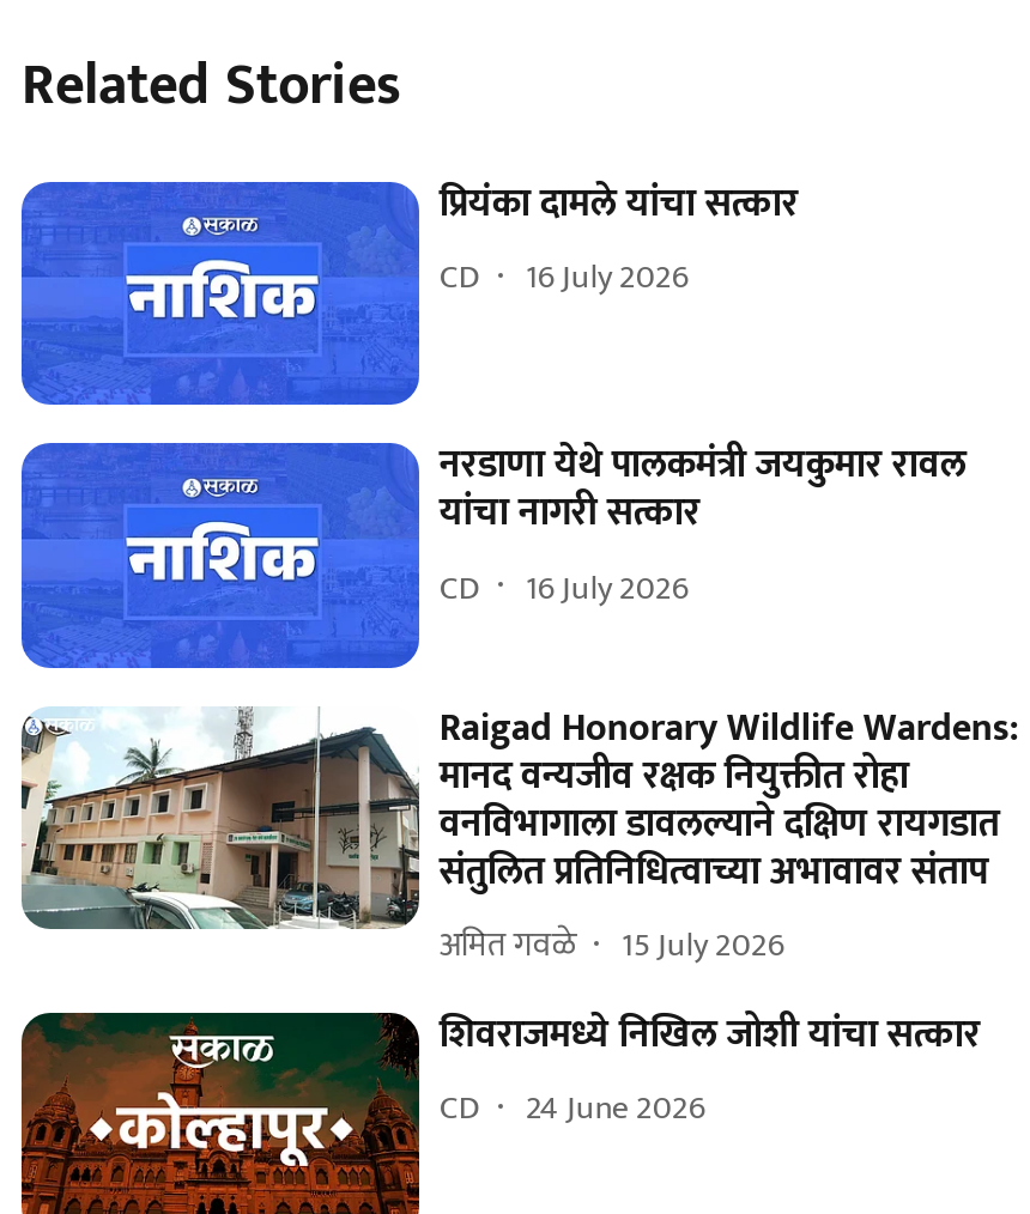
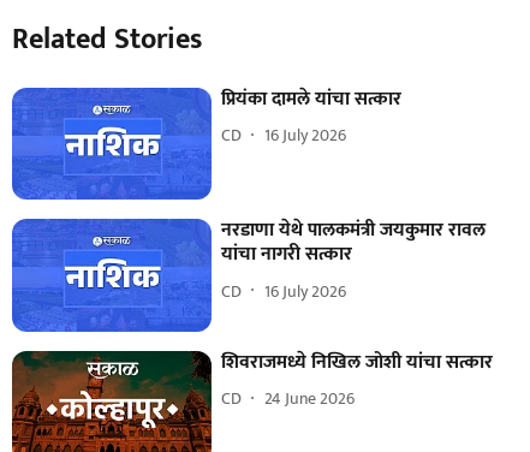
[22,696,1019,975] [image] | Raigad Honorary Wildlife Wardens: | मानद वन्यजीव रक्षक नियुक्तीत रोहा | वनविभागाला डावलल्याने दक्षिण रायगडात | संतुलित प्रतिनिधित्वाच्या अभावावर संताप | अमित गवळे | 15 July 2026 -> none

